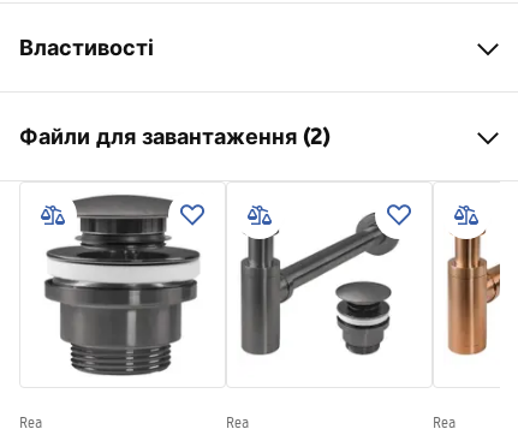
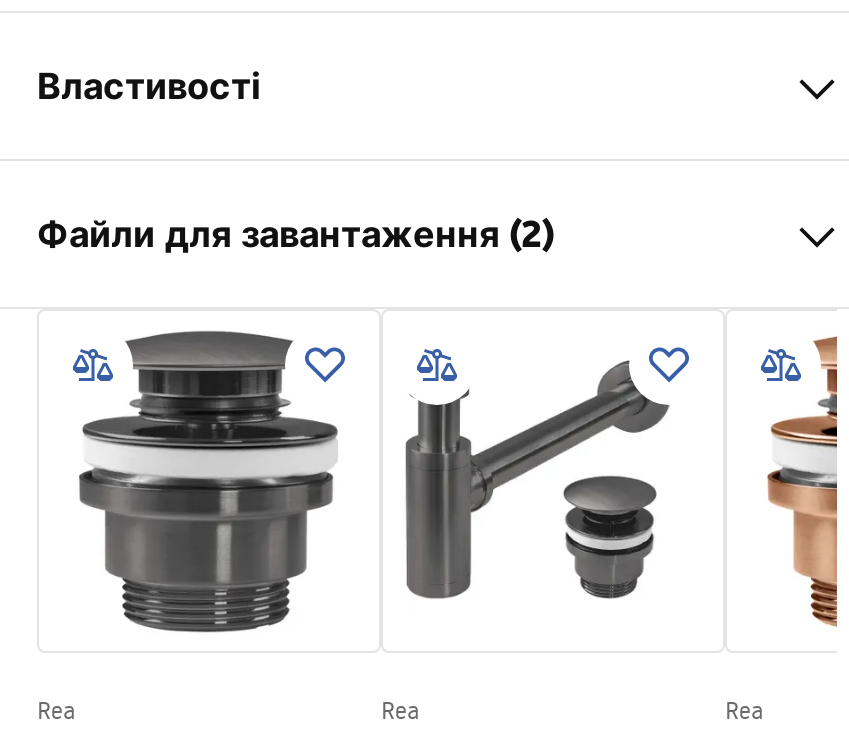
[446,198,501,371] [image] -> [749,335,839,629] [image]

